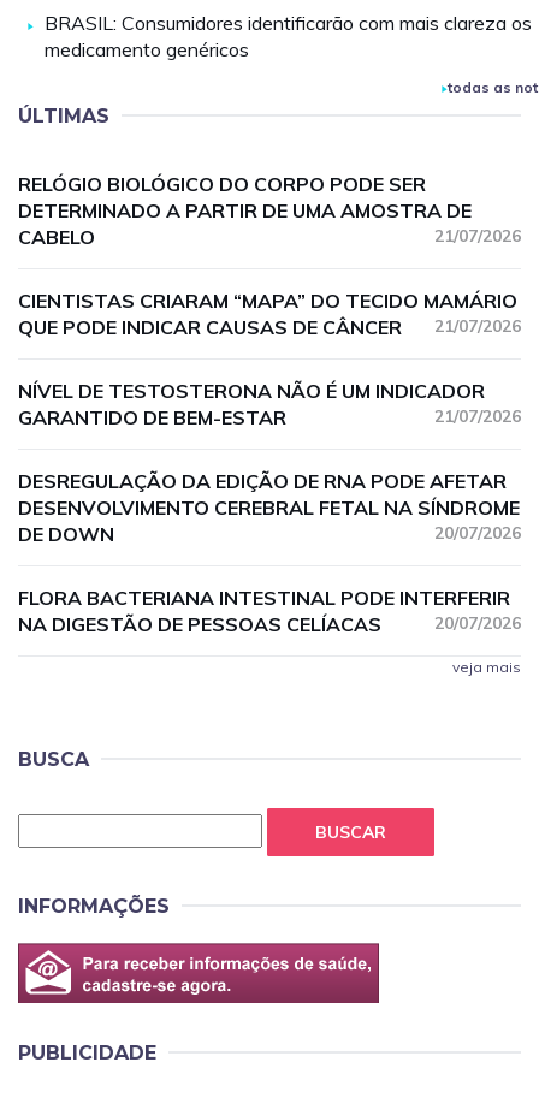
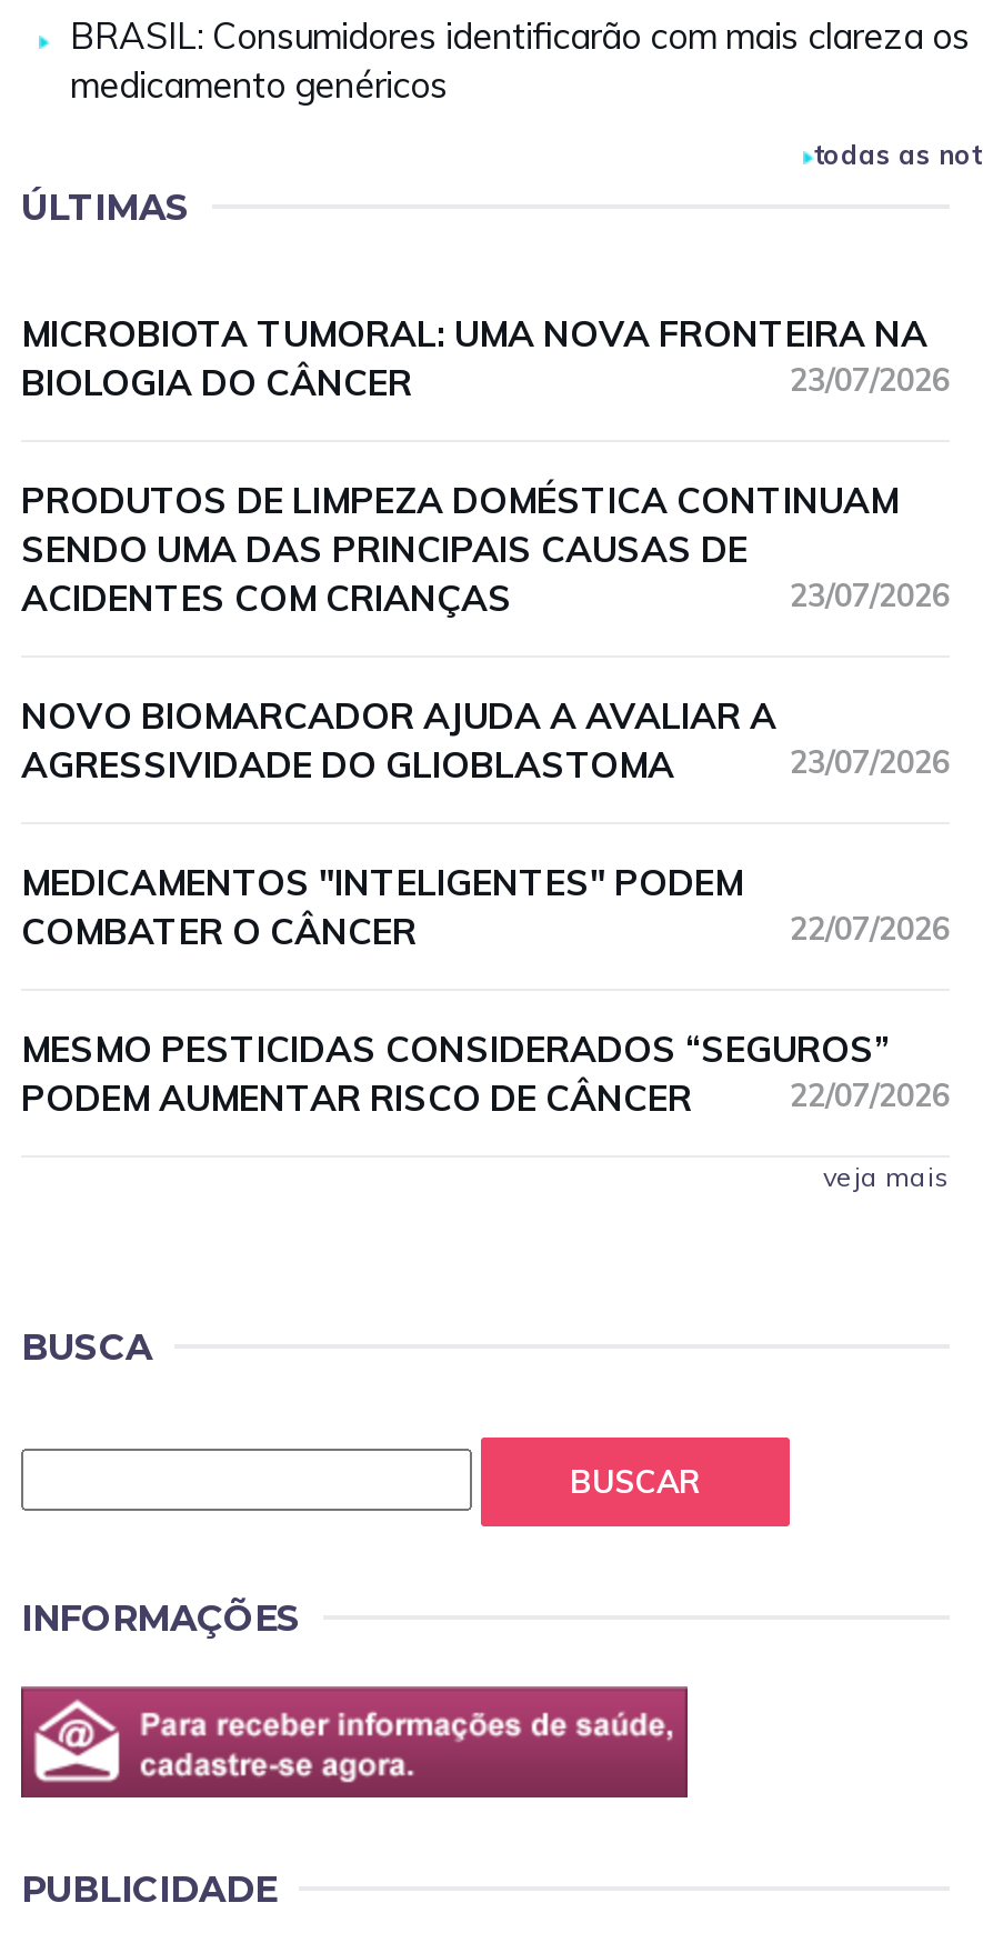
[18,172,521,249] RELÓGIO BIOLÓGICO DO CORPO PODE SER | DETERMINADO A PARTIR DE UMA AMOSTRA DE | CABELO | 21/07/2026 -> [21,311,950,404] MICROBIOTA TUMORAL: UMA NOVA FRONTEIRA NA | BIOLOGIA DO CÂNCER | 23/07/2026
[18,289,521,339] CIENTISTAS CRIARAM “MAPA” DO TECIDO MAMÁRIO | QUE PODE INDICAR CAUSAS DE CÂNCER | 21/07/2026 -> [21,478,950,620] PRODUTOS DE LIMPEZA DOMÉSTICA CONTINUAM | SENDO UMA DAS PRINCIPAIS CAUSAS DE | ACIDENTES COM CRIANÇAS | 23/07/2026
[18,379,521,429] NÍVEL DE TESTOSTERONA NÃO É UM INDICADOR | GARANTIDO DE BEM-ESTAR | 21/07/2026 -> [21,693,950,787] NOVO BIOMARCADOR AJUDA A AVALIAR A | AGRESSIVIDADE DO GLIOBLASTOMA | 23/07/2026
[18,469,521,546] DESREGULAÇÃO DA EDIÇÃO DE RNA PODE AFETAR | DESENVOLVIMENTO CEREBRAL FETAL NA SÍNDROME | DE DOWN | 20/07/2026 -> [21,860,950,953] MEDICAMENTOS "INTELIGENTES" PODEM | COMBATER O CÂNCER | 22/07/2026
[18,586,521,636] FLORA BACTERIANA INTESTINAL PODE INTERFERIR | NA DIGESTÃO DE PESSOAS CELÍACAS | 20/07/2026 -> [21,1026,950,1120] MESMO PESTICIDAS CONSIDERADOS “SEGUROS” | PODEM AUMENTAR RISCO DE CÂNCER | 22/07/2026

